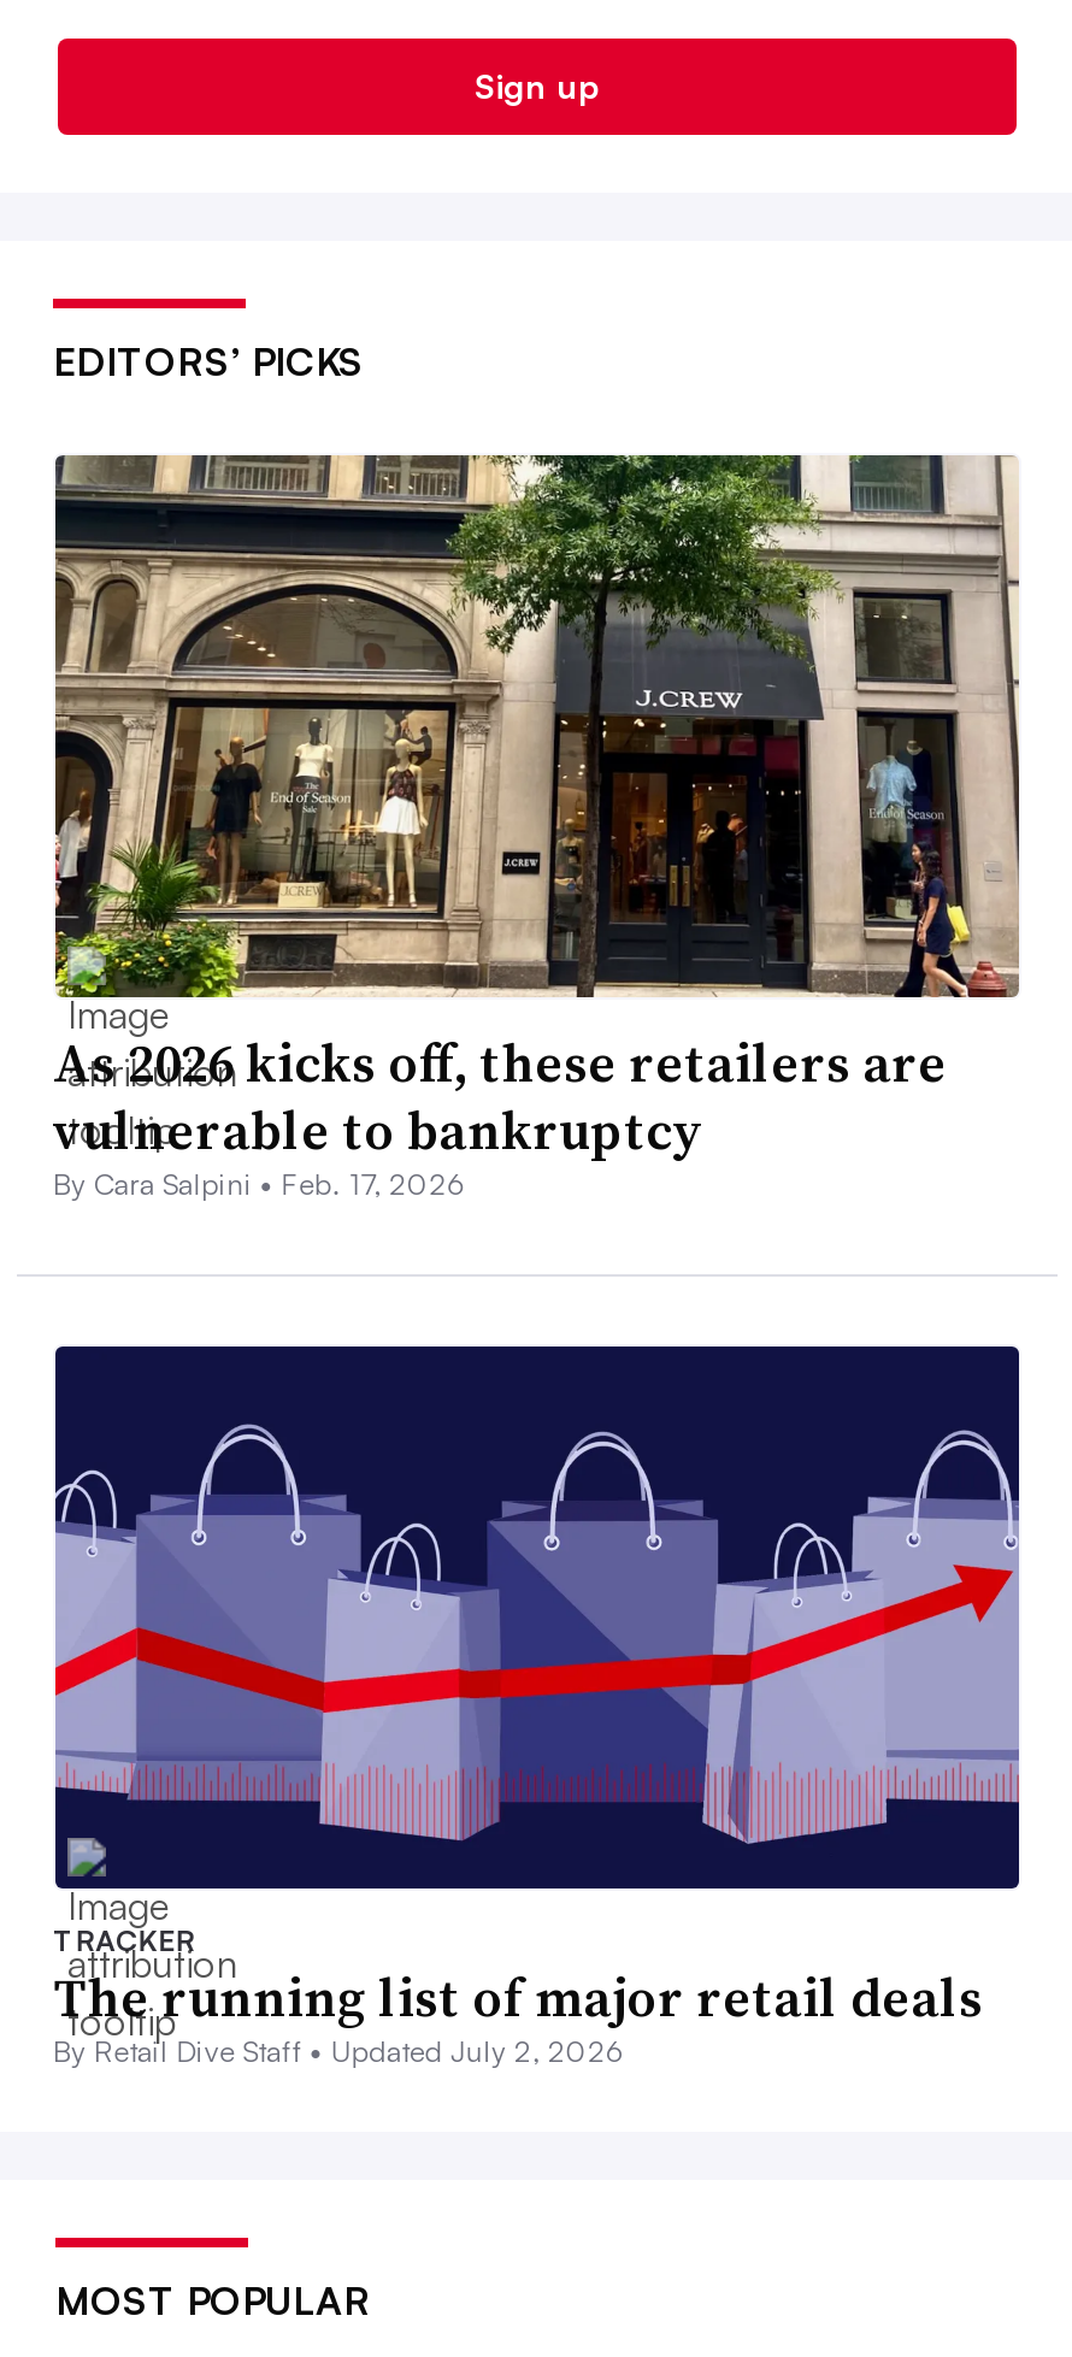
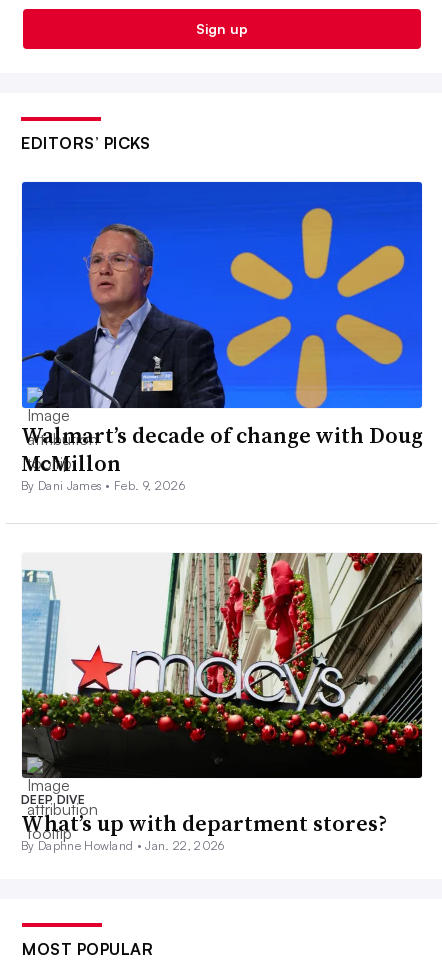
[53,453,1021,1203] [image] | As 2026 kicks off, these retailers are | vulnerable to bankruptcy | By Cara Salpini • Feb. 17, 2026 -> [21,181,423,493] [image] | Walmart’s decade of change with Doug | McMillon | By Dani James • Feb. 9, 2026
[53,1344,1021,2070] [image] | TRACKER | The running list of major retail deals | By Retail Dive Staff • Updated July 2, 2026 -> [21,552,423,853] [image] | DEEP DIVE | What’s up with department stores? | By Daphne Howland • Jan. 22, 2026

